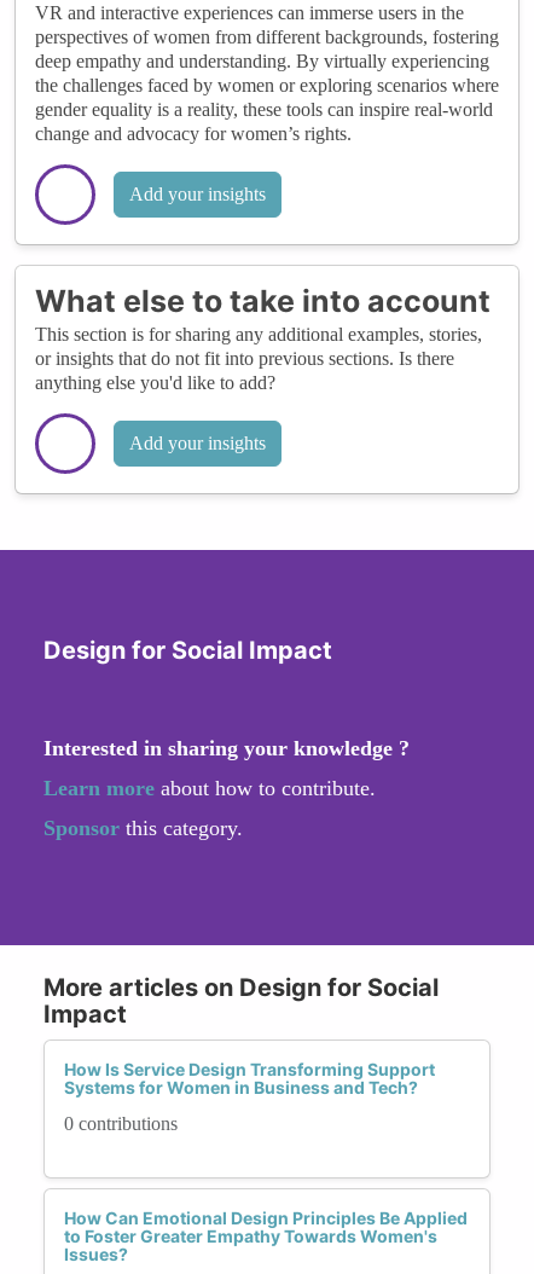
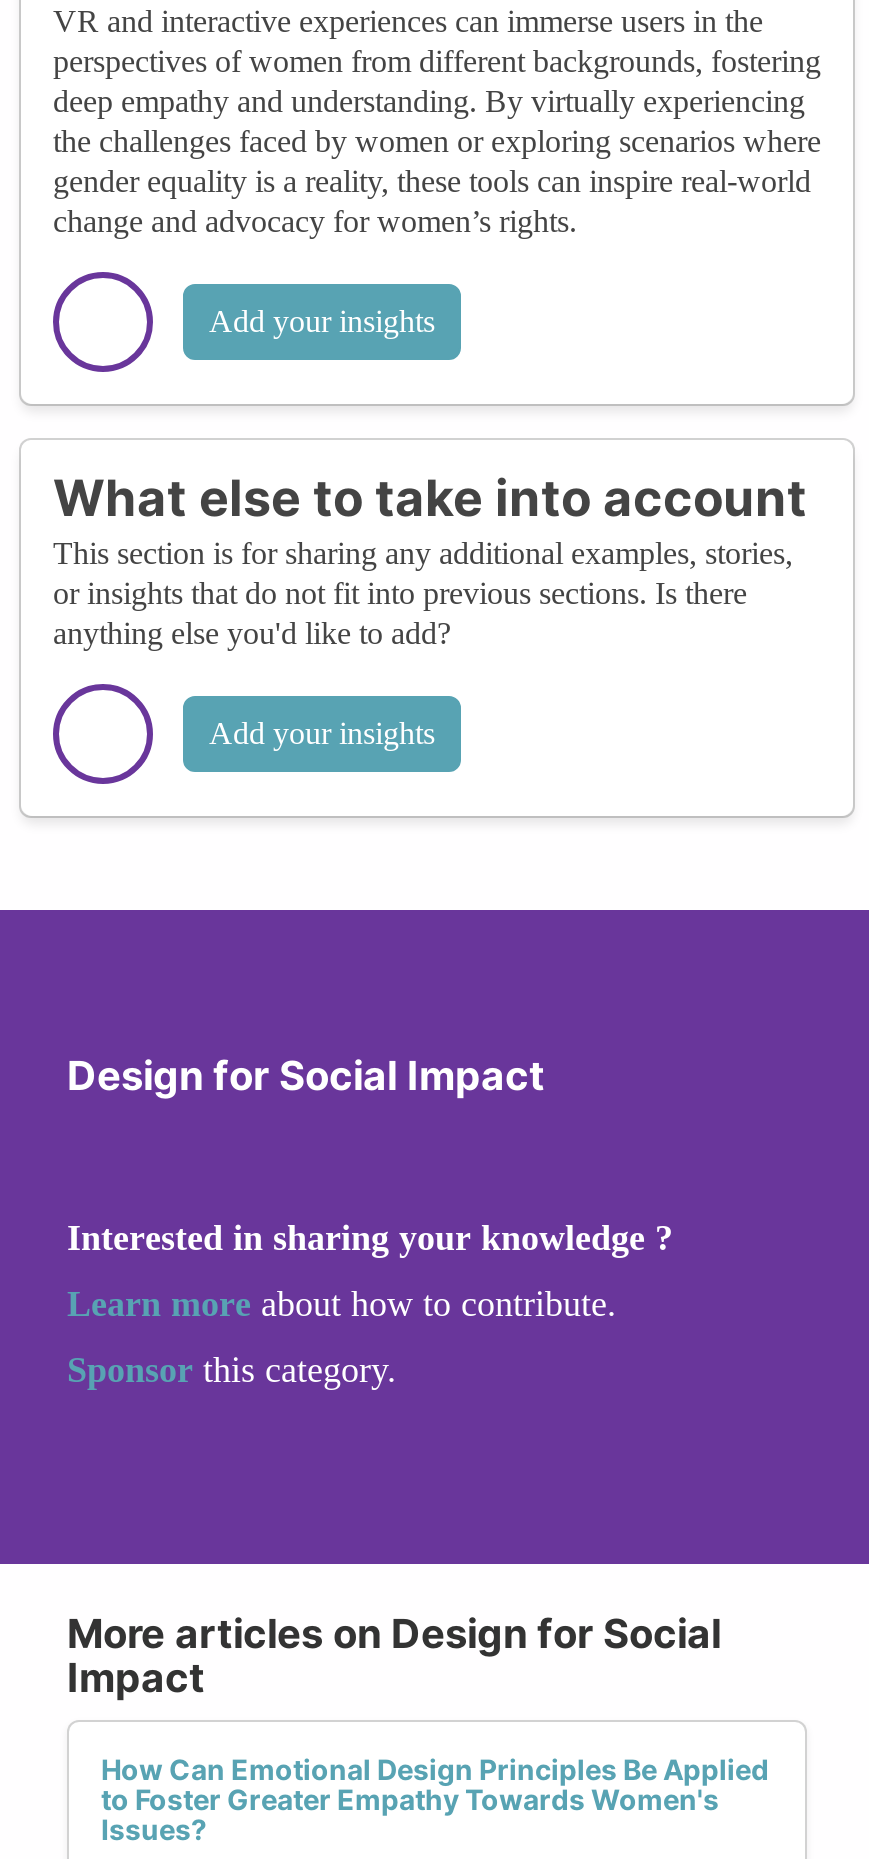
[64,1059,435,1134] How Is Service Design Transforming Support | Systems for Women in Business and Tech? | 0 contributions -> none

